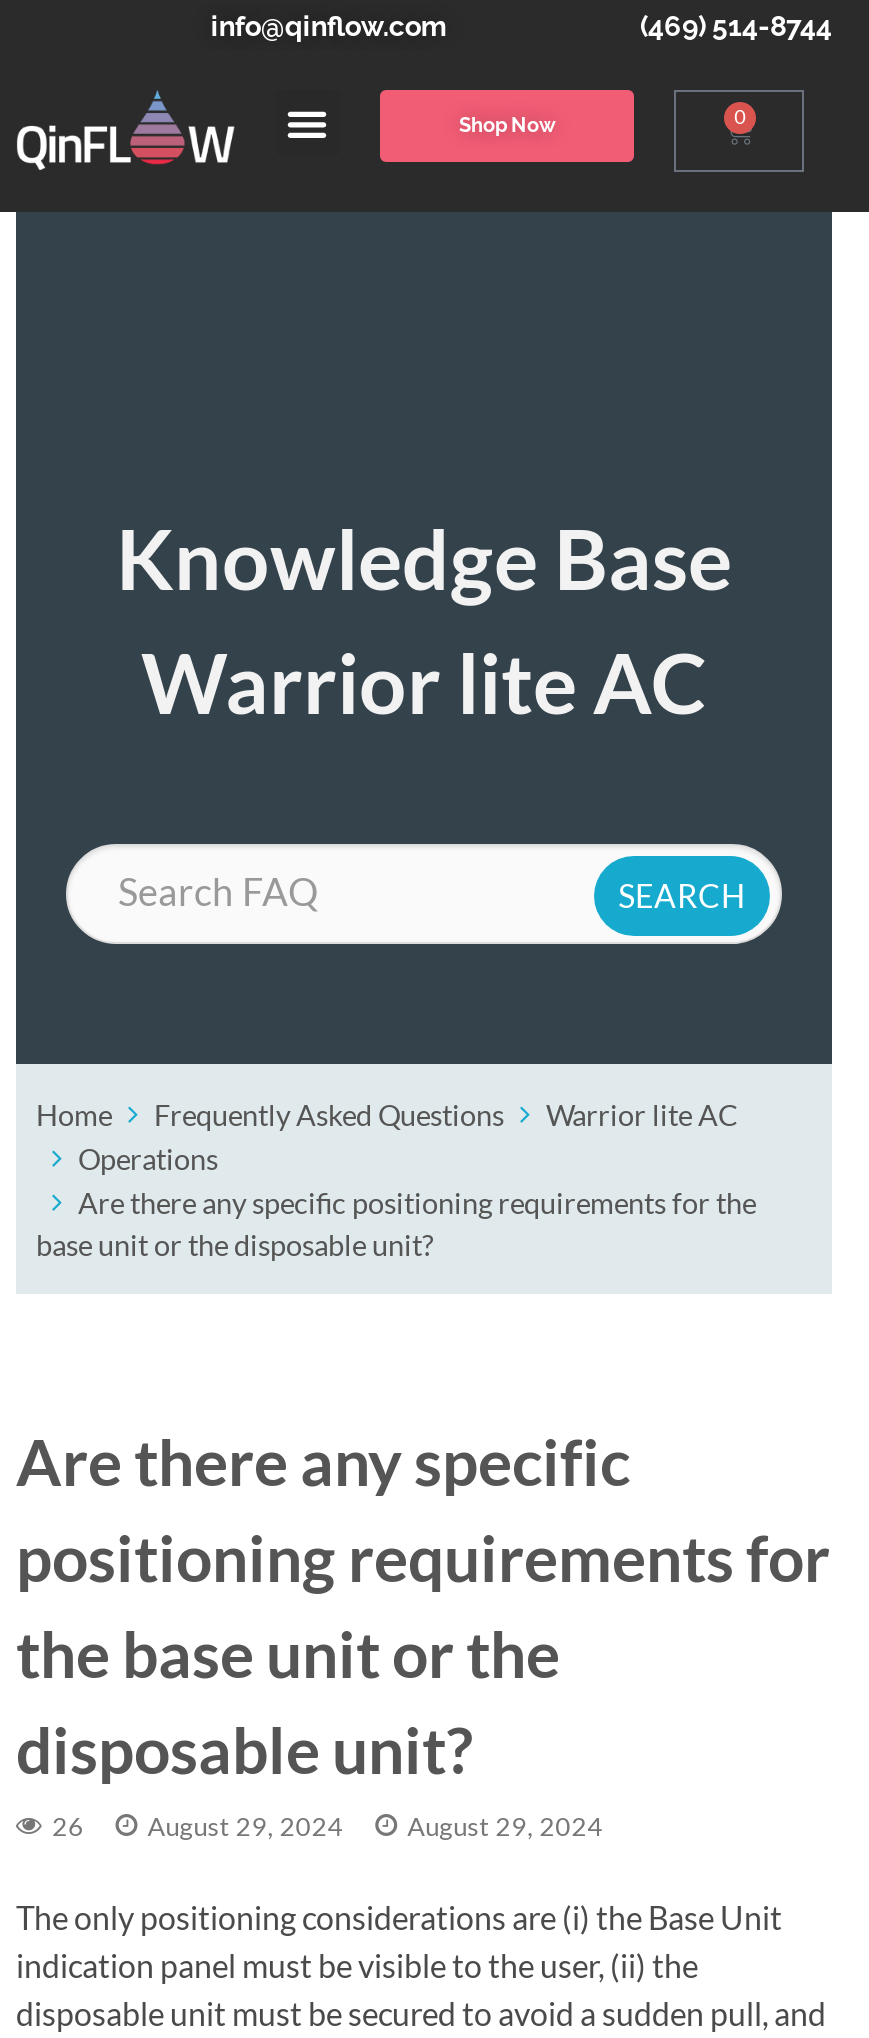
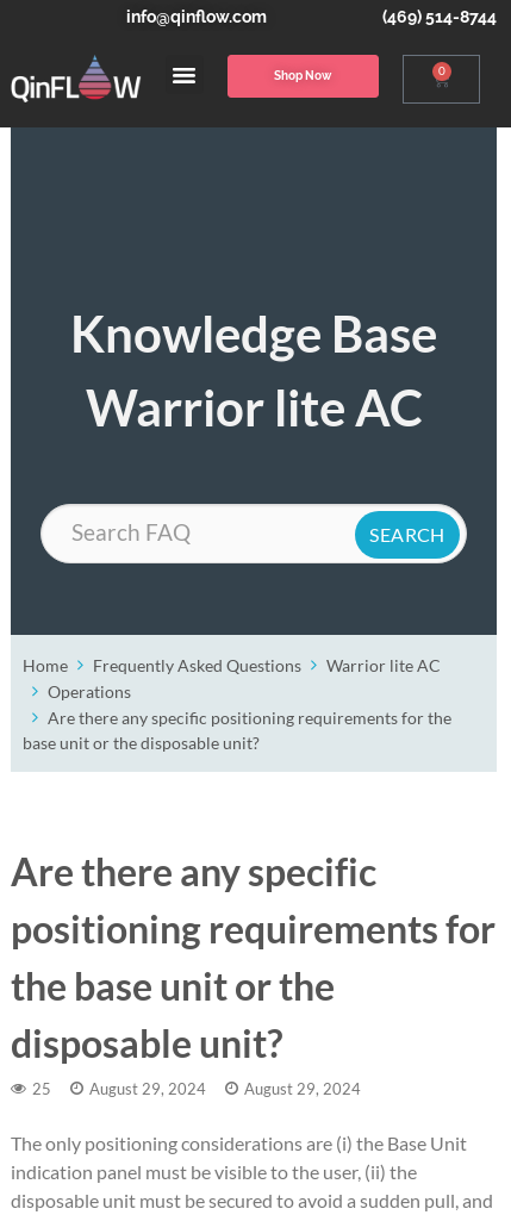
[52,1809,603,1841] 26 August 29, 2024 August 29, 2024 -> [32,1079,360,1098] 25 August 29, 2024 August 29, 2024

